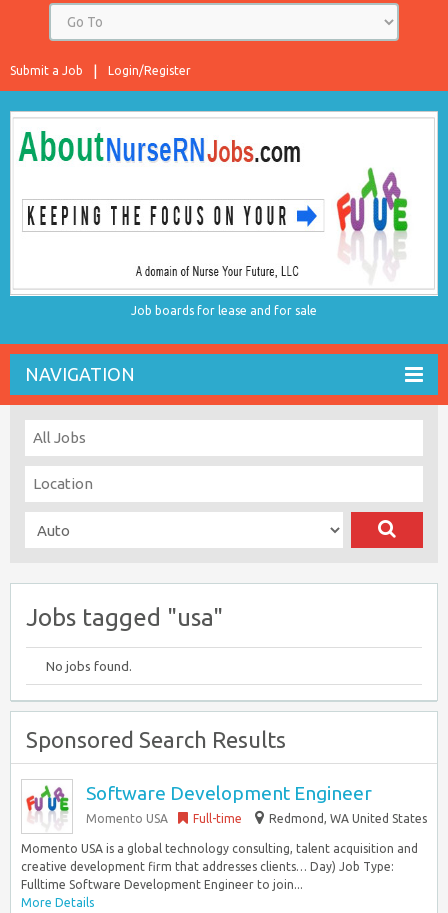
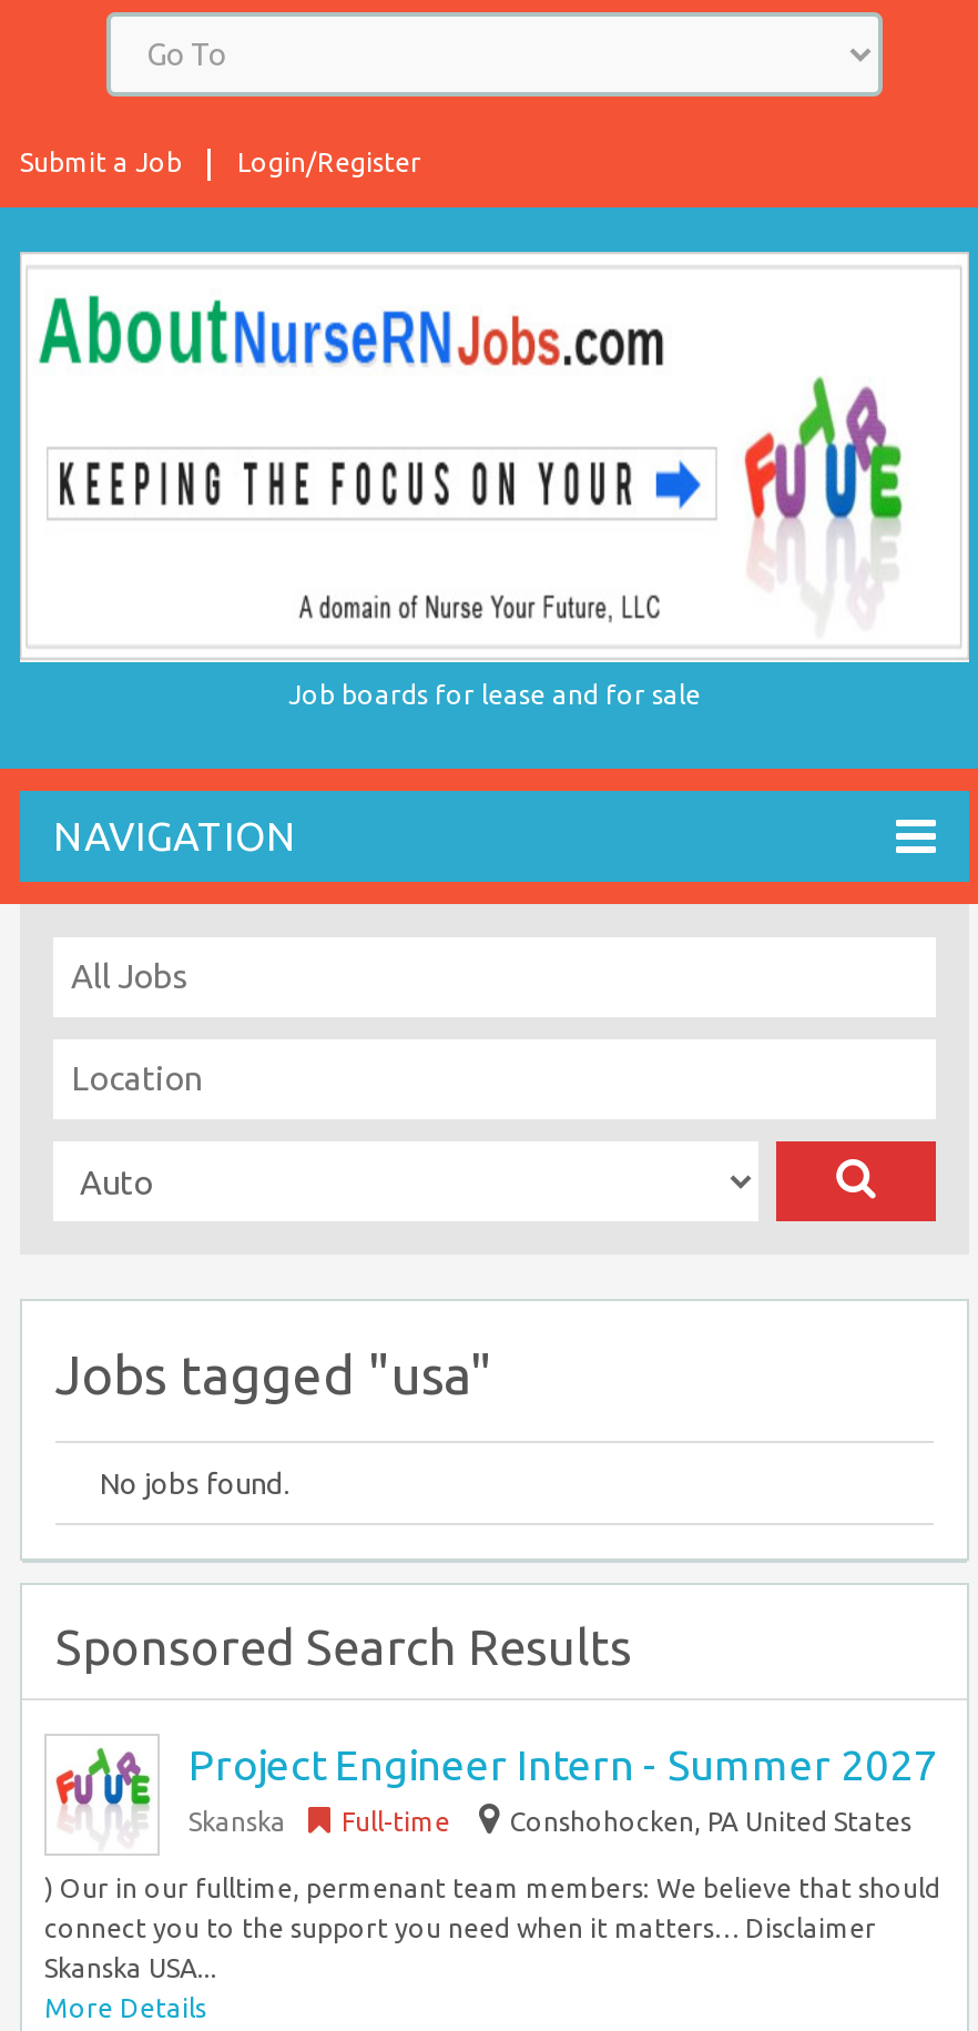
[86,782,372,825] Software Development Engineer | Momento USA -> [189,1740,938,1836] Project Engineer Intern - Summer 2027 | Skanska
[269,812,427,825] Redmond, WA United States -> [510,1807,911,1836] Conshohocken, PA United States
[21,842,418,891] Momento USA is a global technology consulting, talent acquisition and | creative development firm that addresses clients… Day) Job Type: | Fulltime Software Development Engineer to join... -> [44,1873,940,1982] ) Our in our fulltime, permenant team members: We believe that should | connect you to the support you need when it matters… Disclaimer | Skanska USA...

